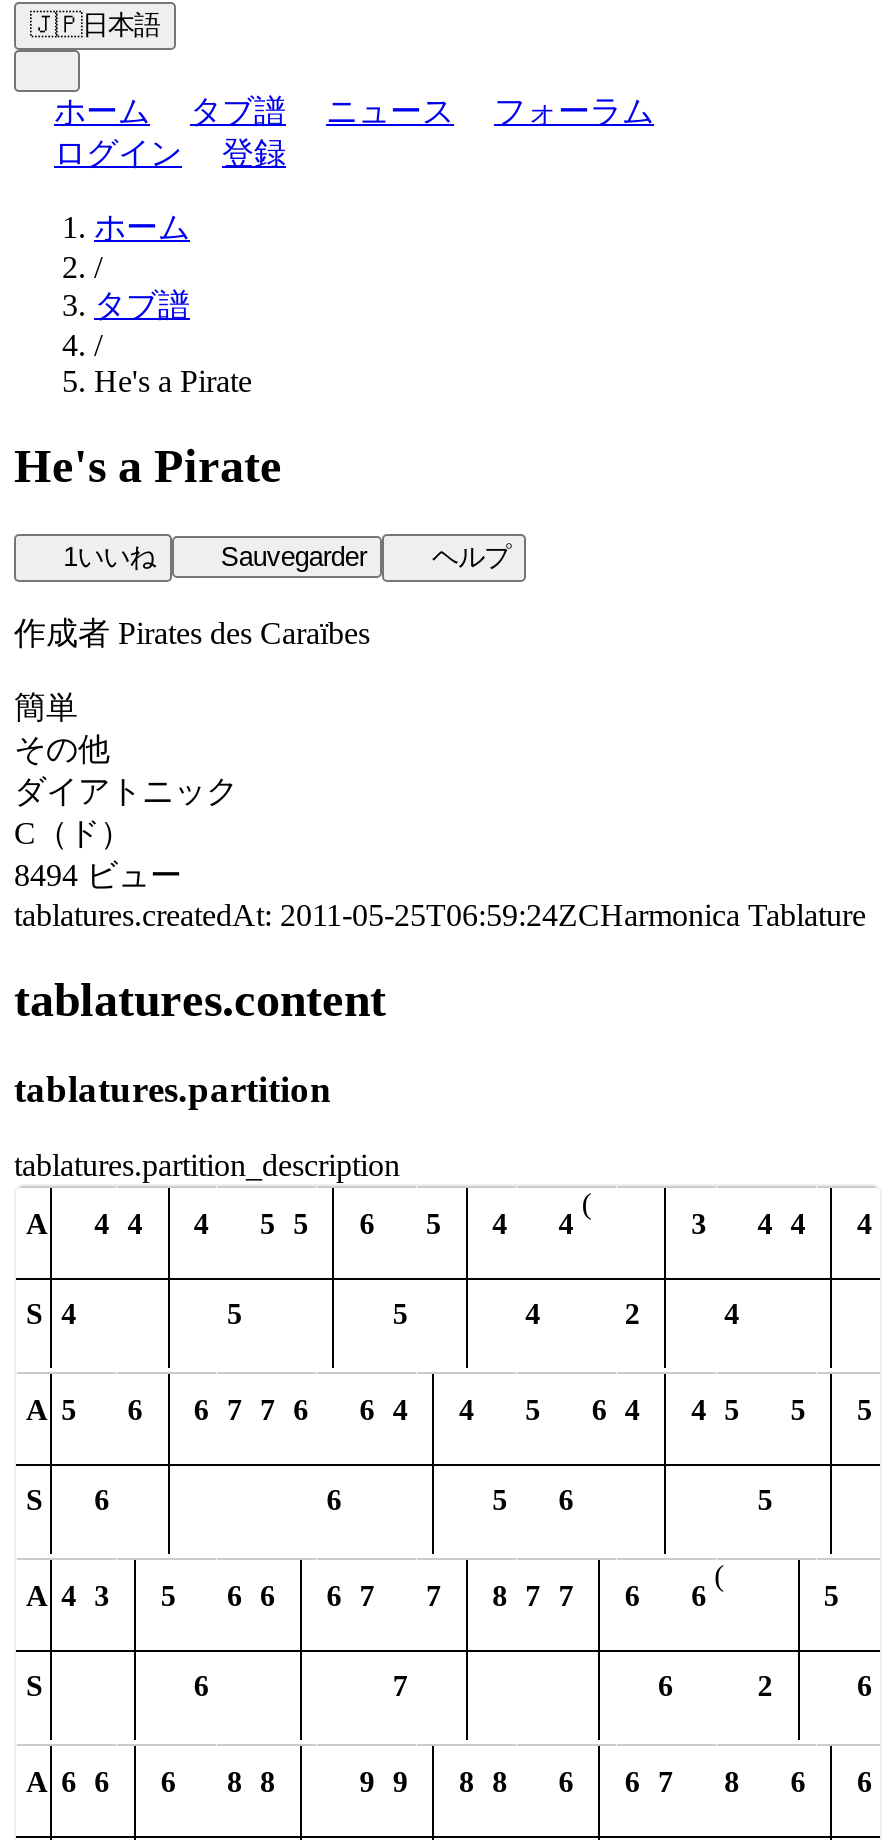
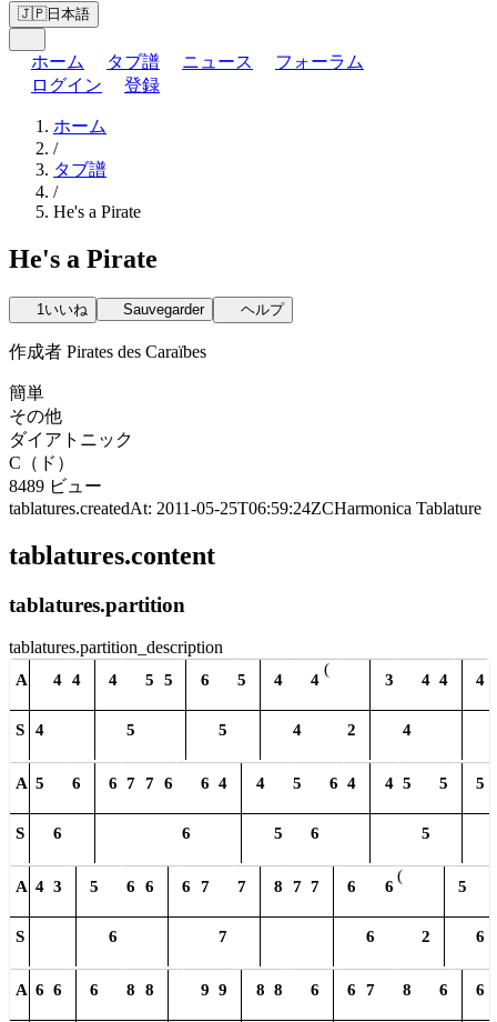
[14,858,182,892] 8494 ビュー -> [9,476,102,495] 8489 ビュー

